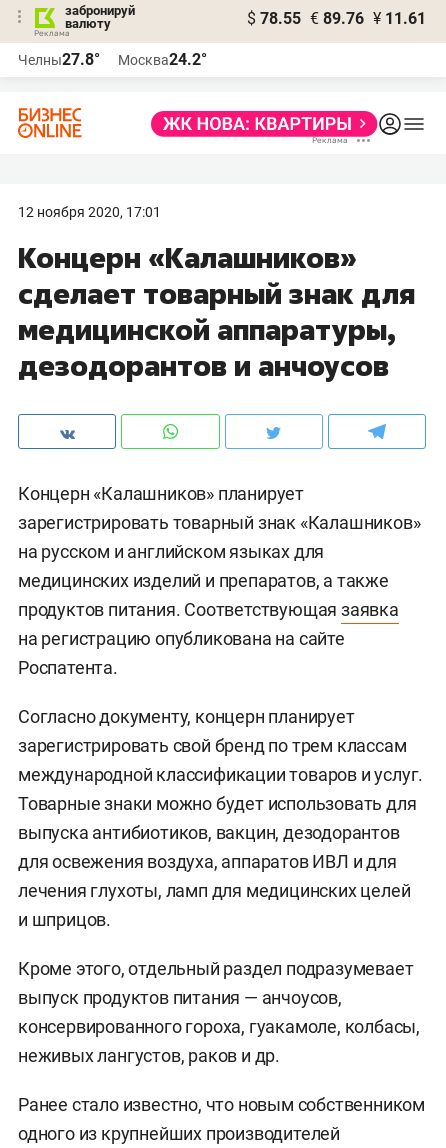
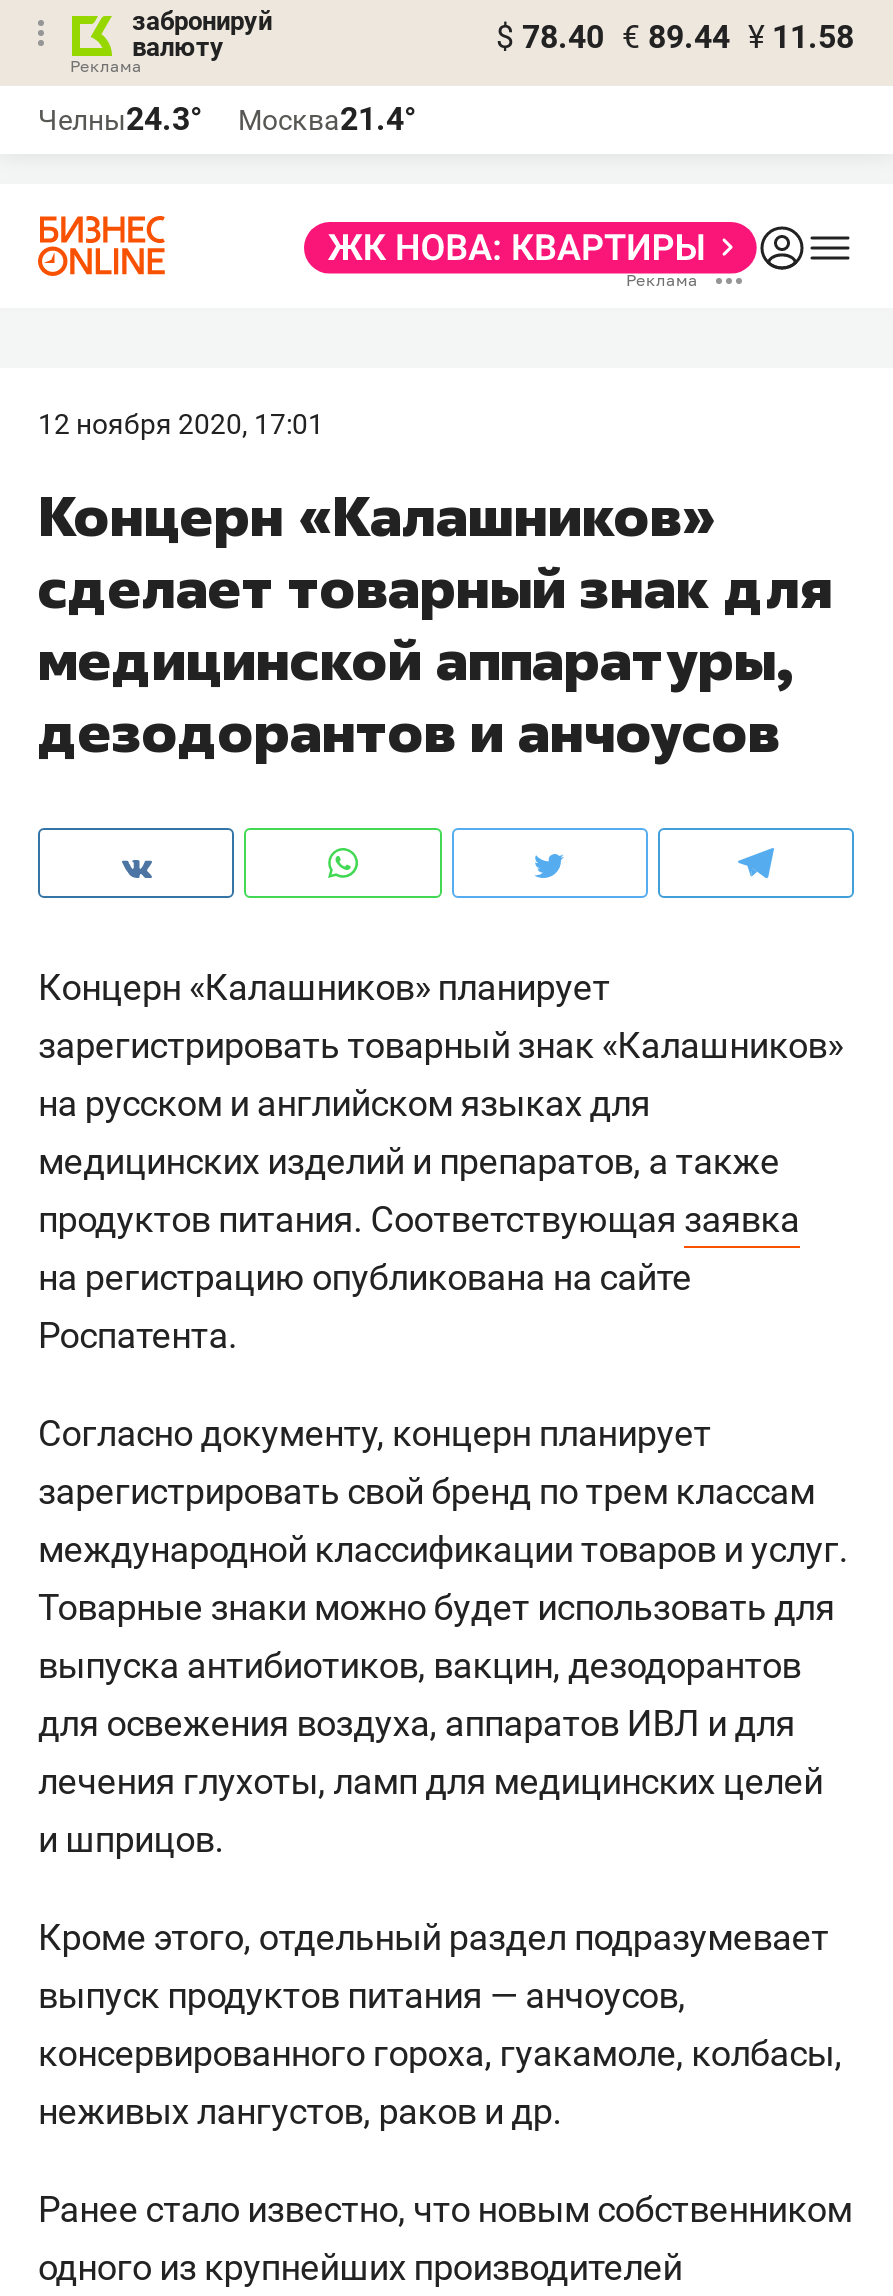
[247,9,426,28] $ 78.55 € 89.76 ¥ 11.61 -> [496,18,854,56] $ 78.40 € 89.44 ¥ 11.58
[18,50,100,69] Челны27.8° -> [38,100,202,138] Челны24.3°
[118,50,207,69] Москва24.2° -> [238,100,416,138] Москва21.4°

